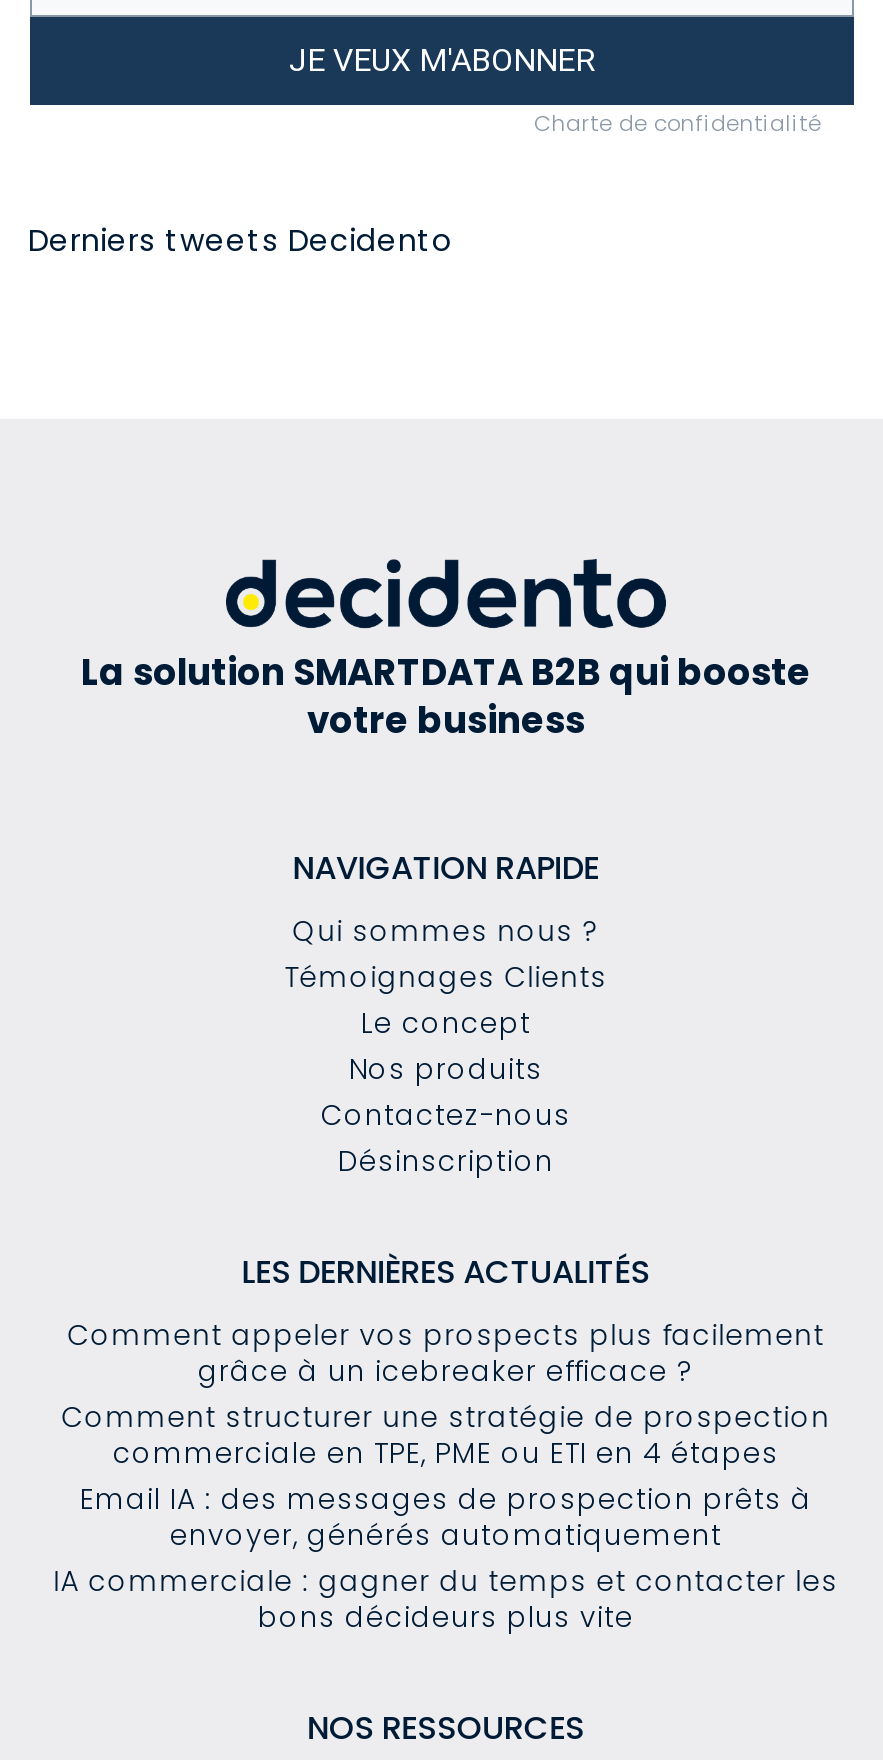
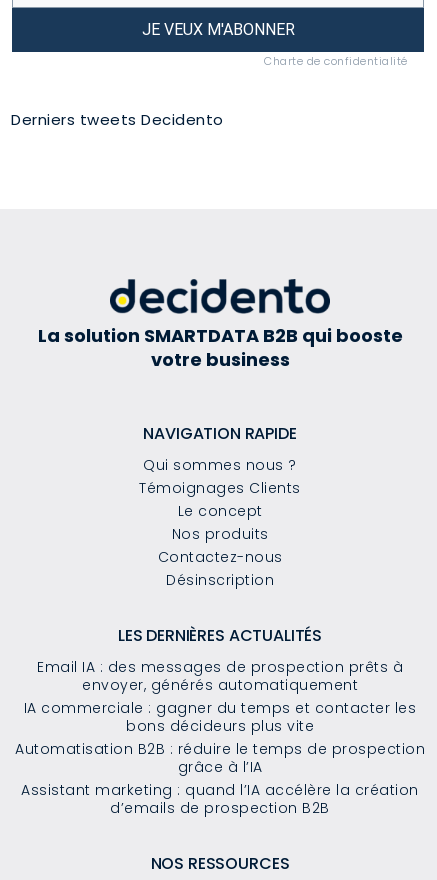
[62,1315,830,1473] Comment appeler vos prospects plus facilement | grâce à un icebreaker efficace ? | Comment structurer une stratégie de prospection | commerciale en TPE, PME ou ETI en 4 étapes -> none
moved [54,1479,838,1637] -> [24,657,416,736]: Email IA : des messages de prospection prêts à | envoyer, générés automatiquement | IA commerciale : gagner du temps et contacter les | bons décideurs plus vite
none -> [15,739,425,818] Automatisation B2B : réduire le temps de prospection | grâce à l’IA | Assistant marketing : quand l’IA accélère la création | d’emails de prospection B2B

